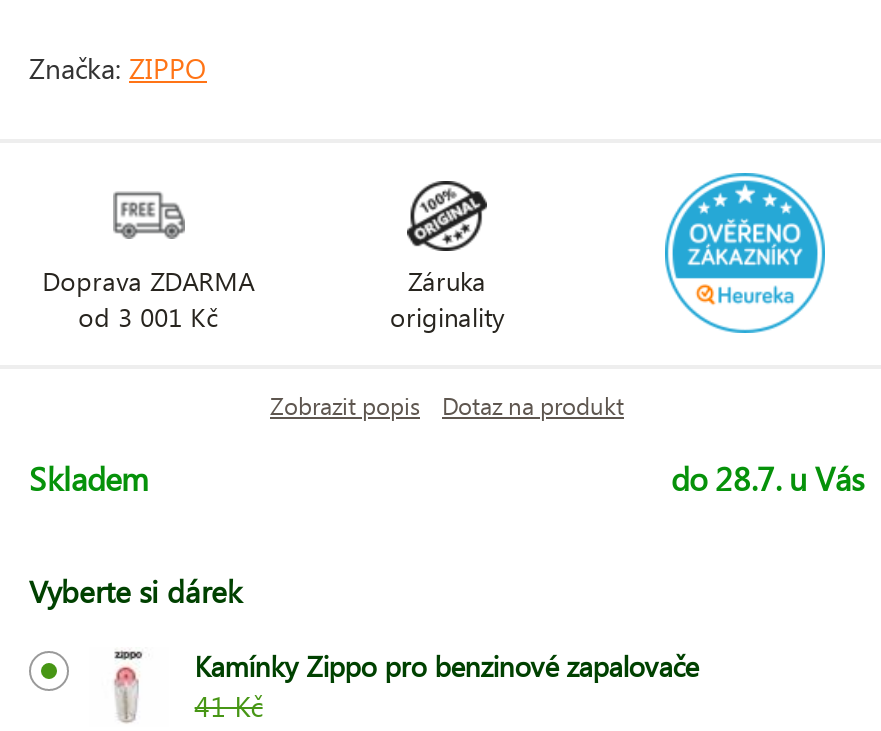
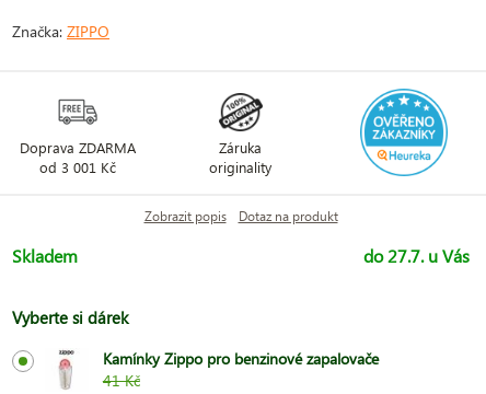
[671,456,865,498] do 28.7. u Vás -> [363,244,470,267] do 27.7. u Vás

